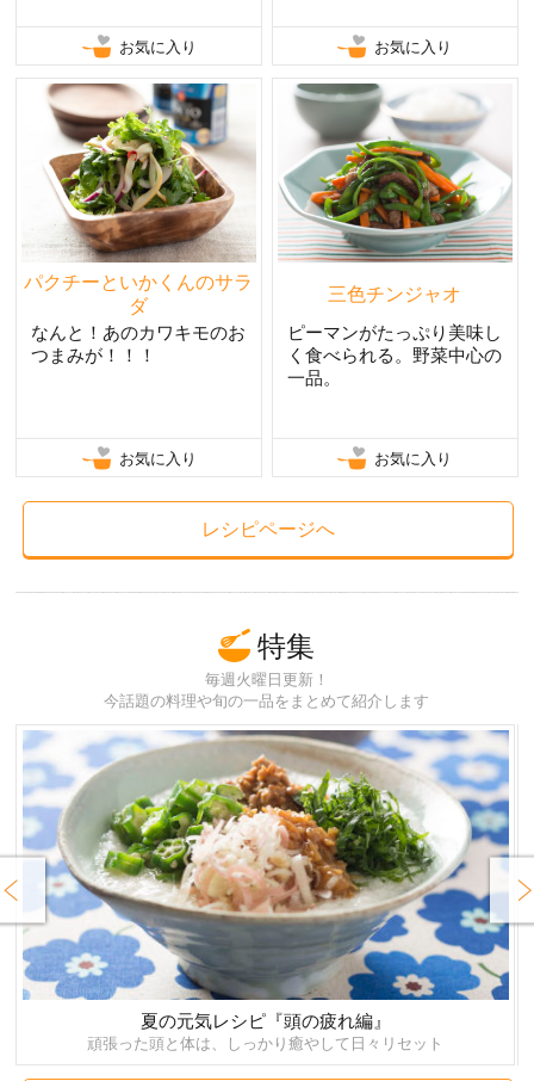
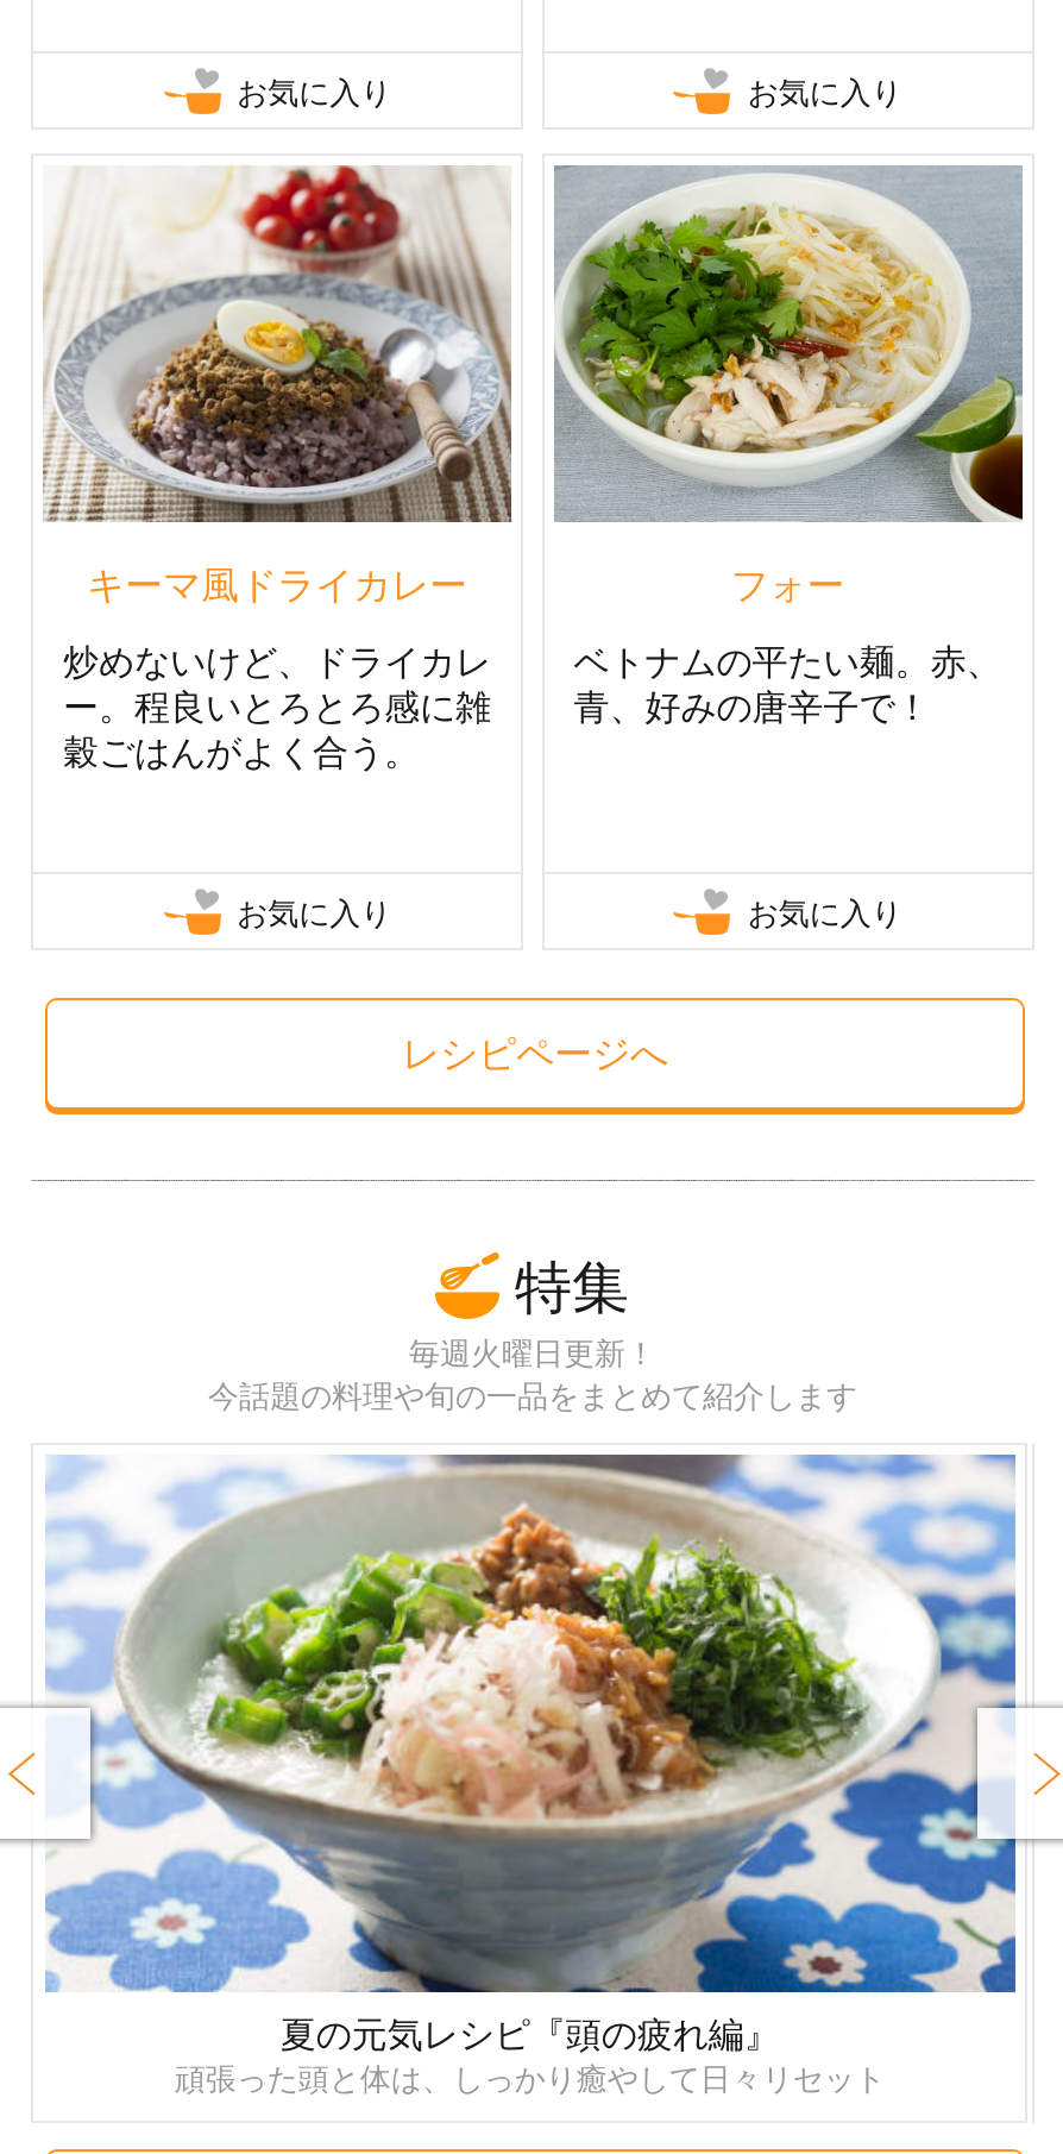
[23,82,256,365] [image] | パクチーといかくんのサラ | ダ | なんと！あのカワキモのお | つまみが！！！ -> [43,165,514,771] [image] | キーマ風ドライカレー | 炒めないけど、ドライカレ | ー。程良いとろとろ感に雑 | 穀ごはんがよく合う。
[279,84,513,304] [image] | 三色チンジャオ -> [554,163,1025,605] [image] | フォー
[288,322,502,388] ピーマンがたっぷり美味し | く食べられる。野菜中心の | 一品。 -> [574,641,1002,726] ベトナムの平たい麺。赤、 | 青、好みの唐辛子で！

